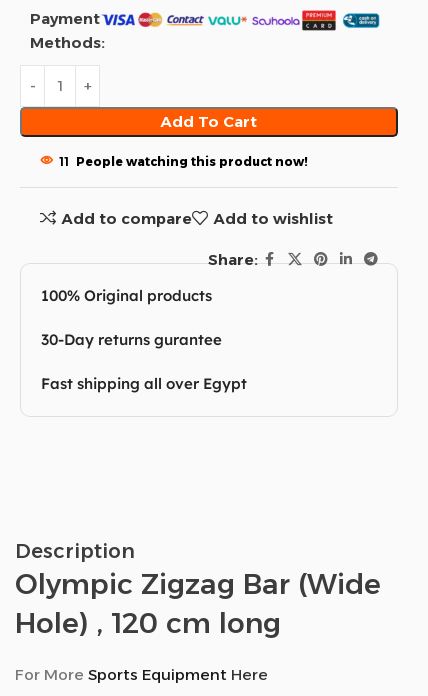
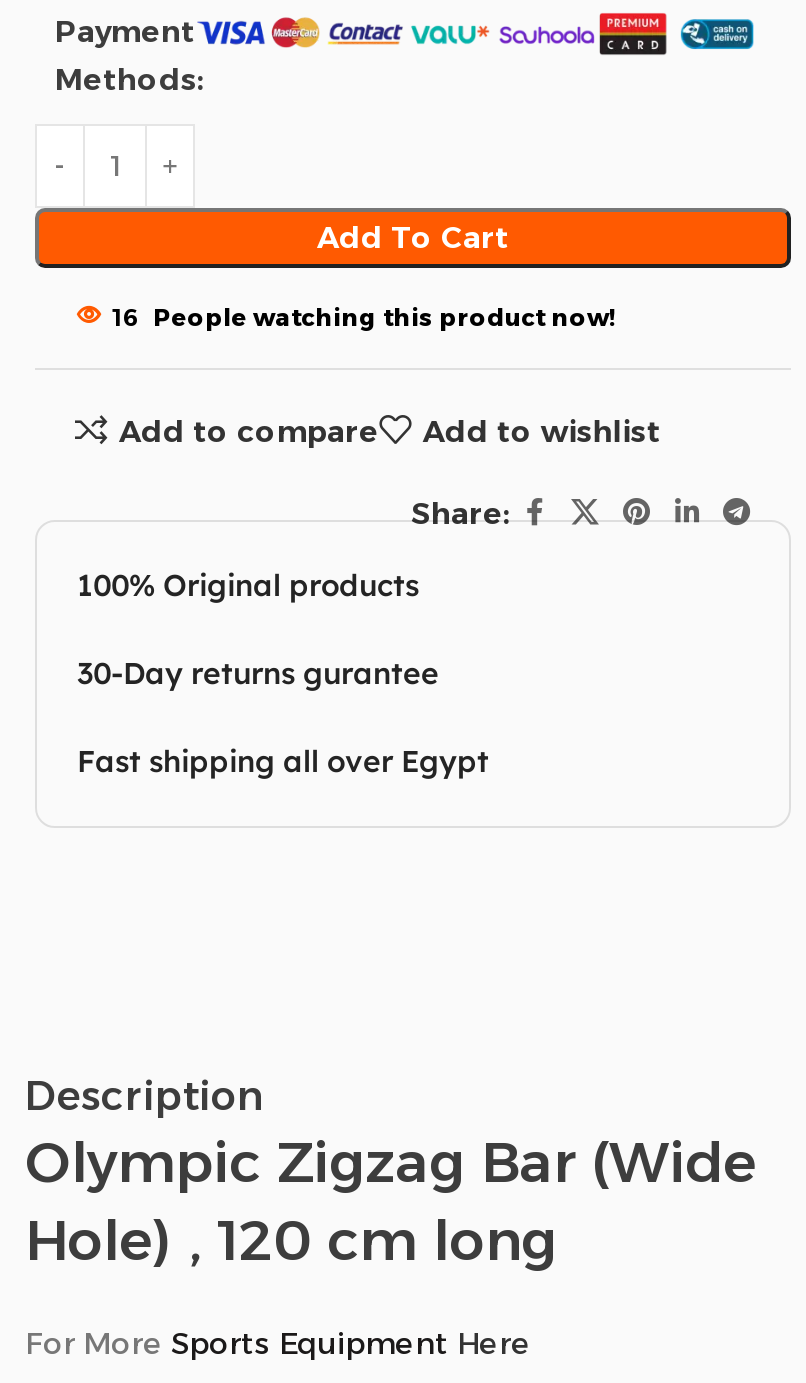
[59,154,308,169] 11 People watching this product now! -> [113,302,617,332] 16 People watching this product now!

